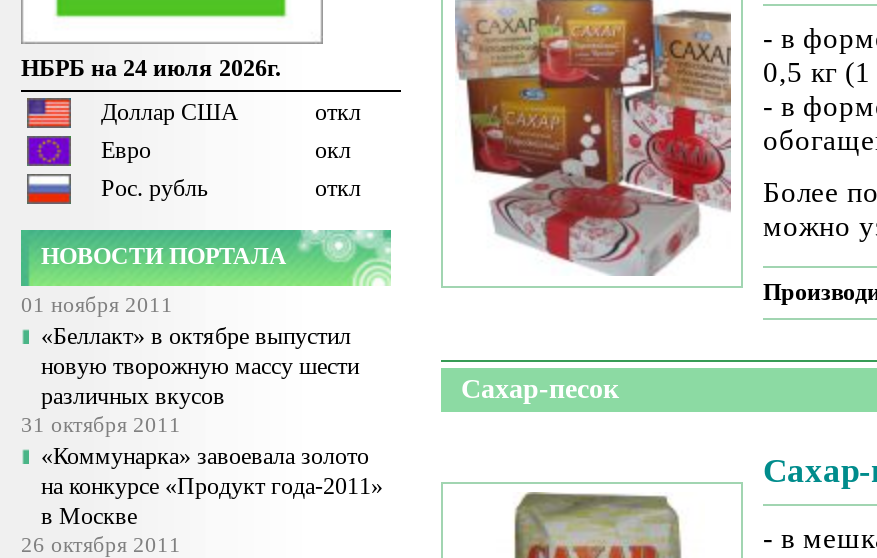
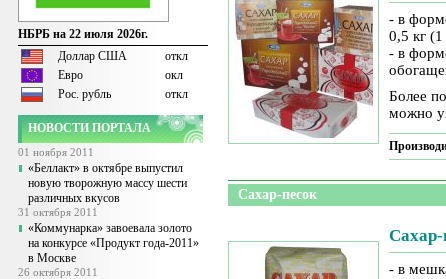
[21,54,281,82] НБРБ на 24 июля 2026г. -> [18,27,148,41] НБРБ на 22 июля 2026г.

